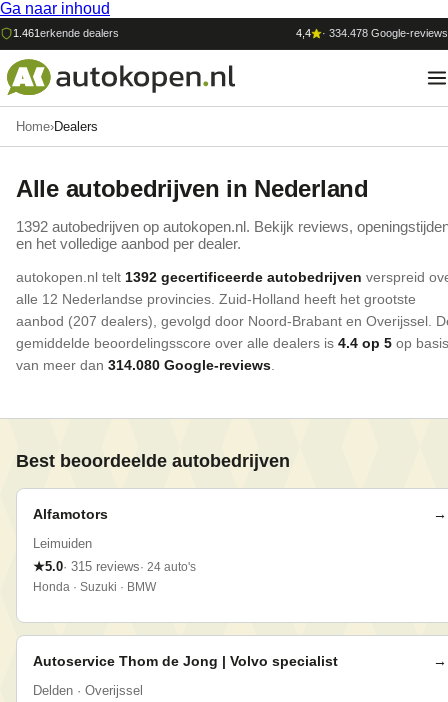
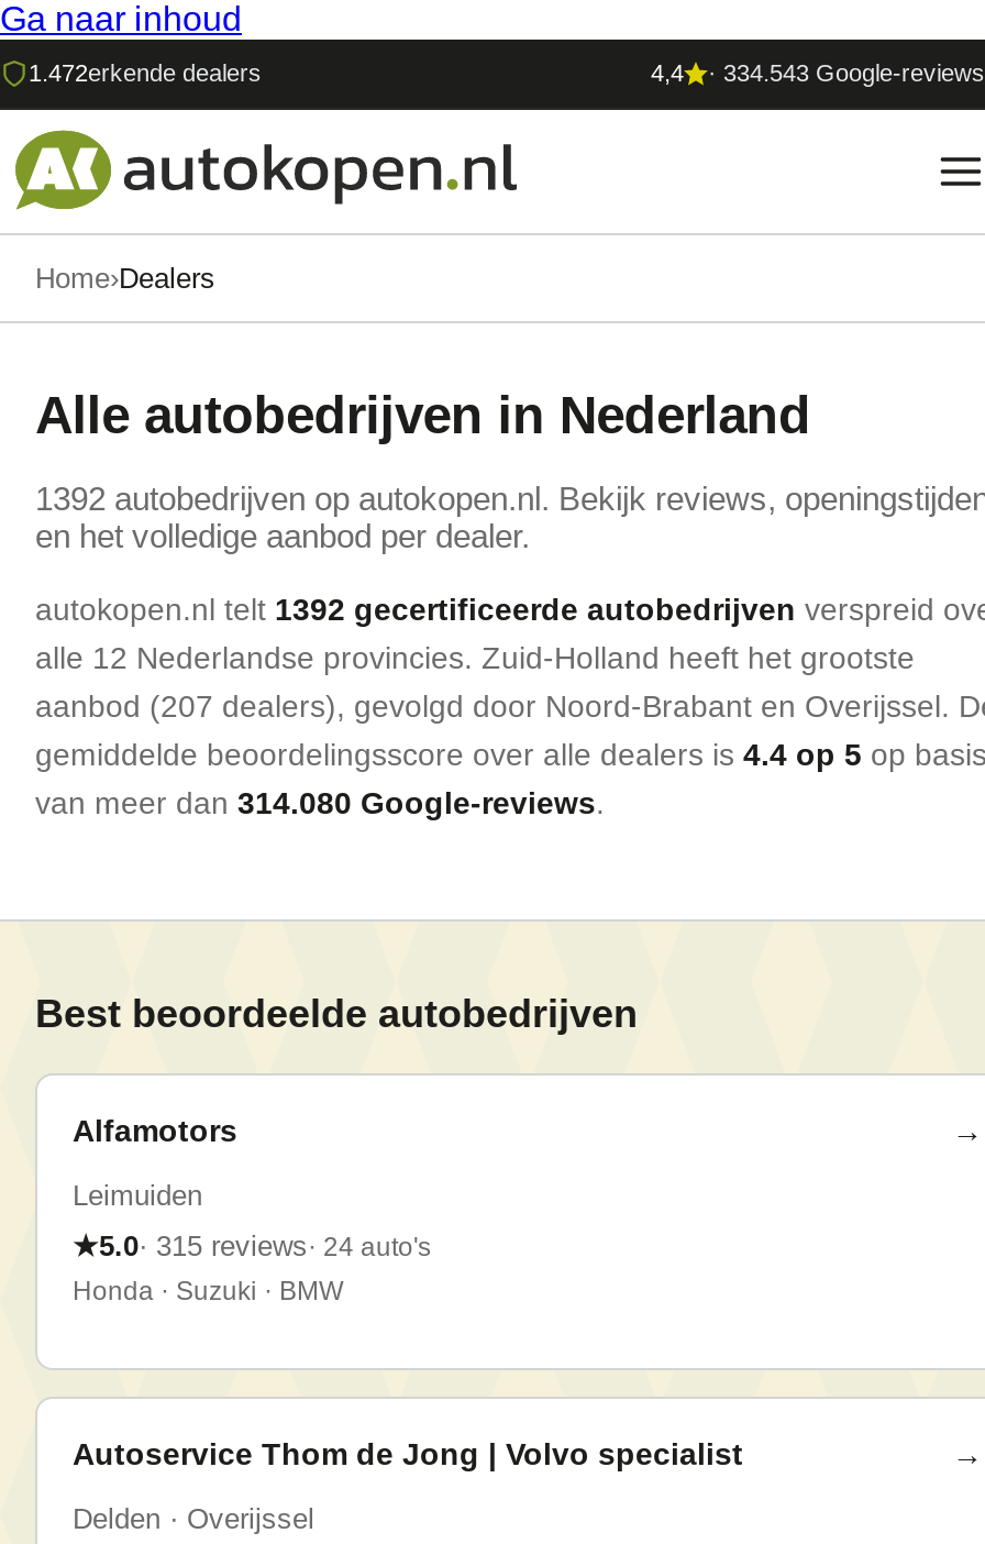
[13,27,119,39] 1.461erkende dealers -> [29,59,262,86] 1.472erkende dealers
[322,27,448,39] · 334.478 Google-reviews -> [708,59,985,86] · 334.543 Google-reviews

